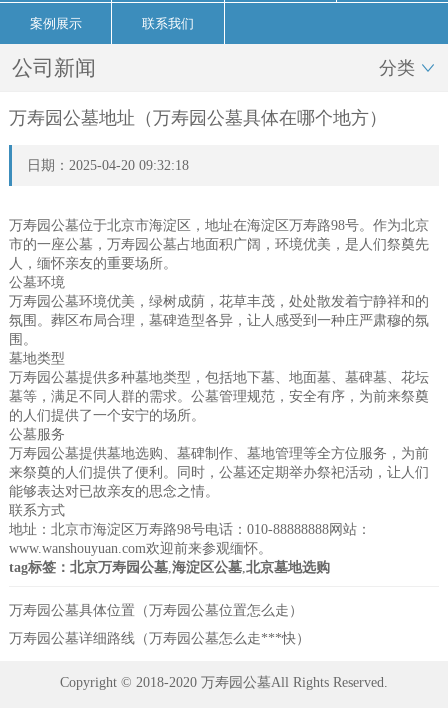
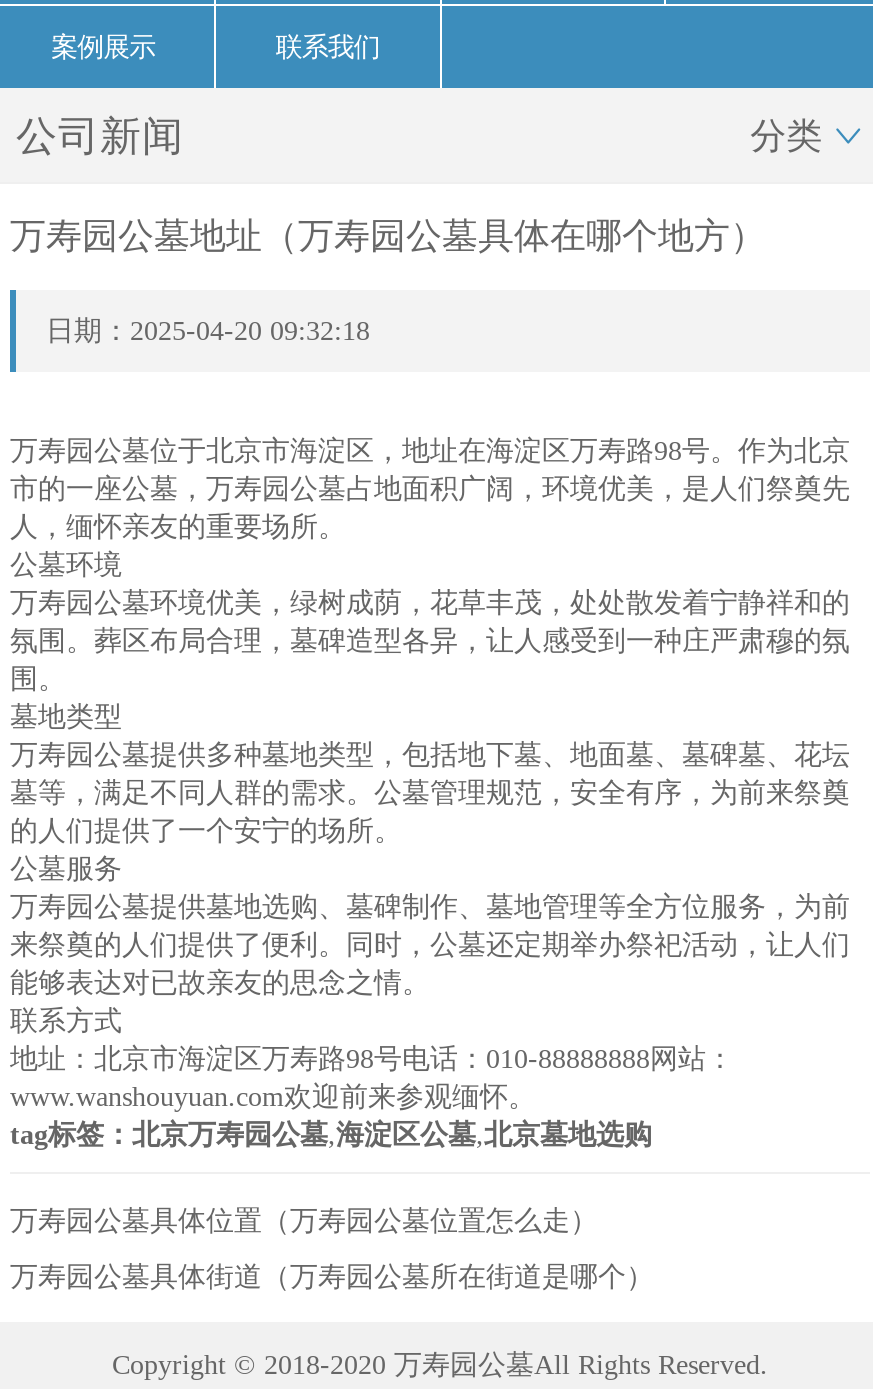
[9,630,310,646] 万寿园公墓详细路线（万寿园公墓怎么走***快） -> [10,1259,654,1291] 万寿园公墓具体街道（万寿园公墓所在街道是哪个）

